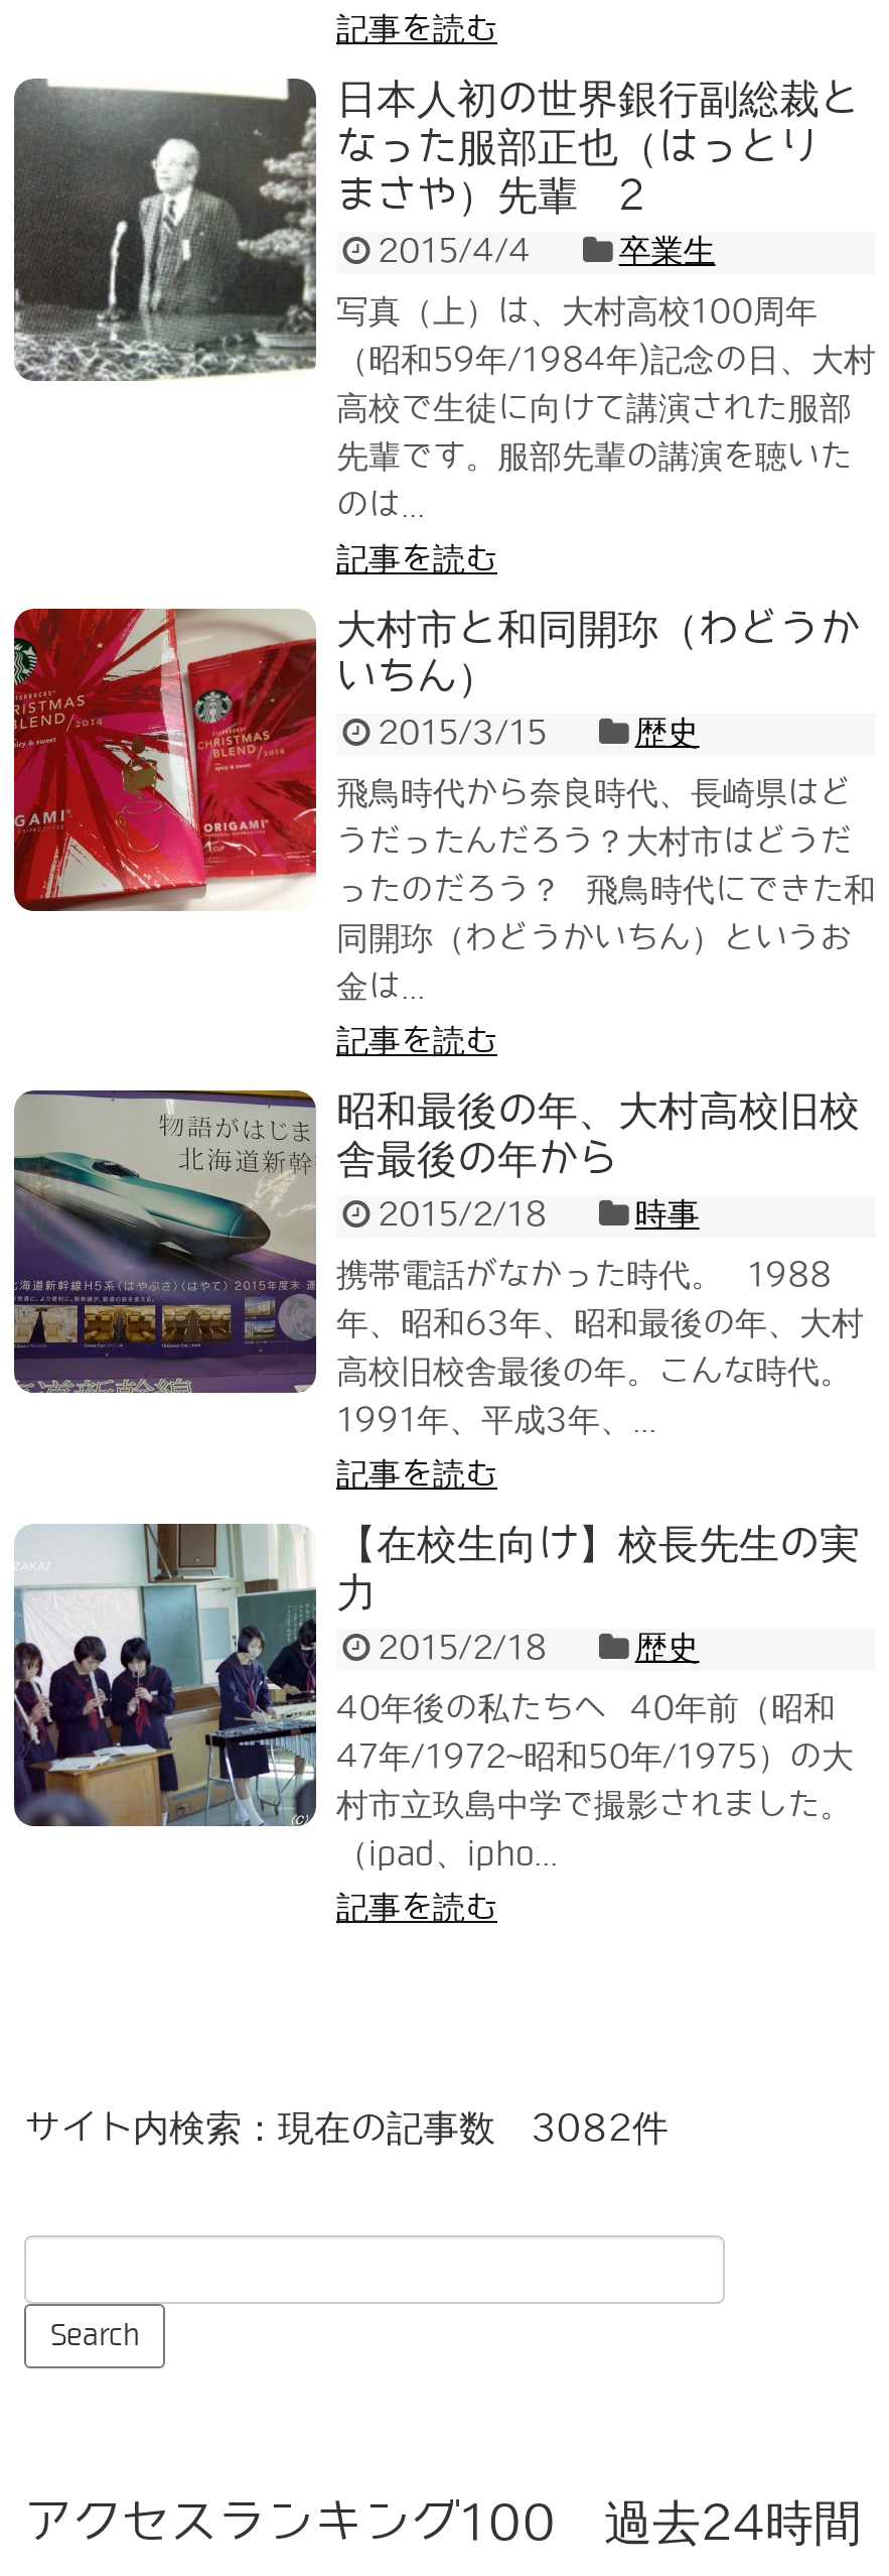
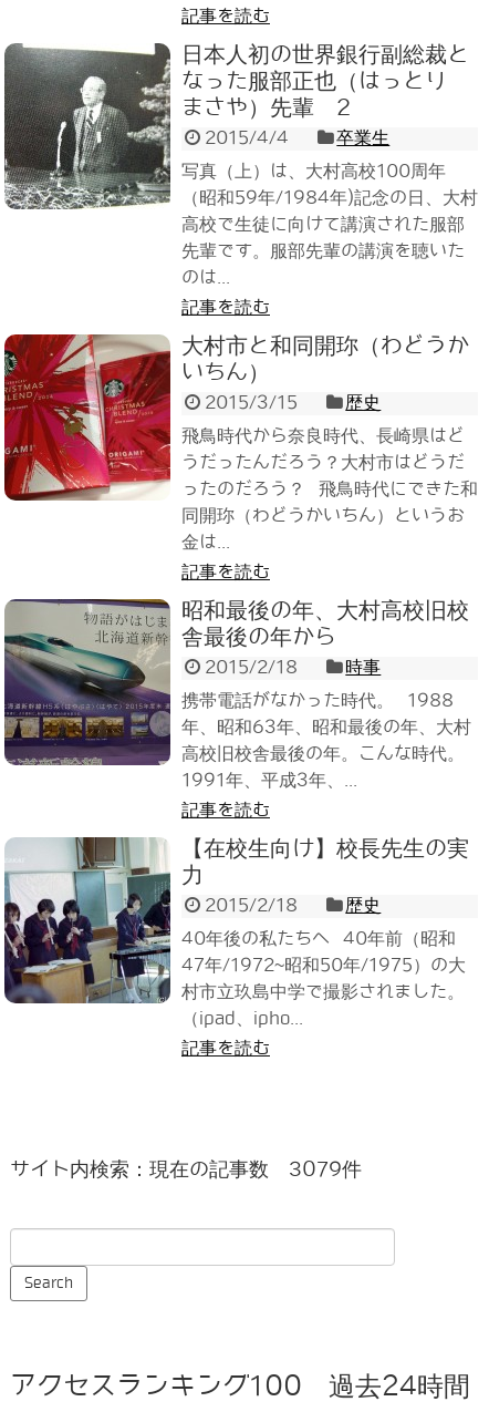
[24,2108,669,2148] サイト内検索：現在の記事数 3082件 -> [10,1158,362,1180] サイト内検索：現在の記事数 3079件

